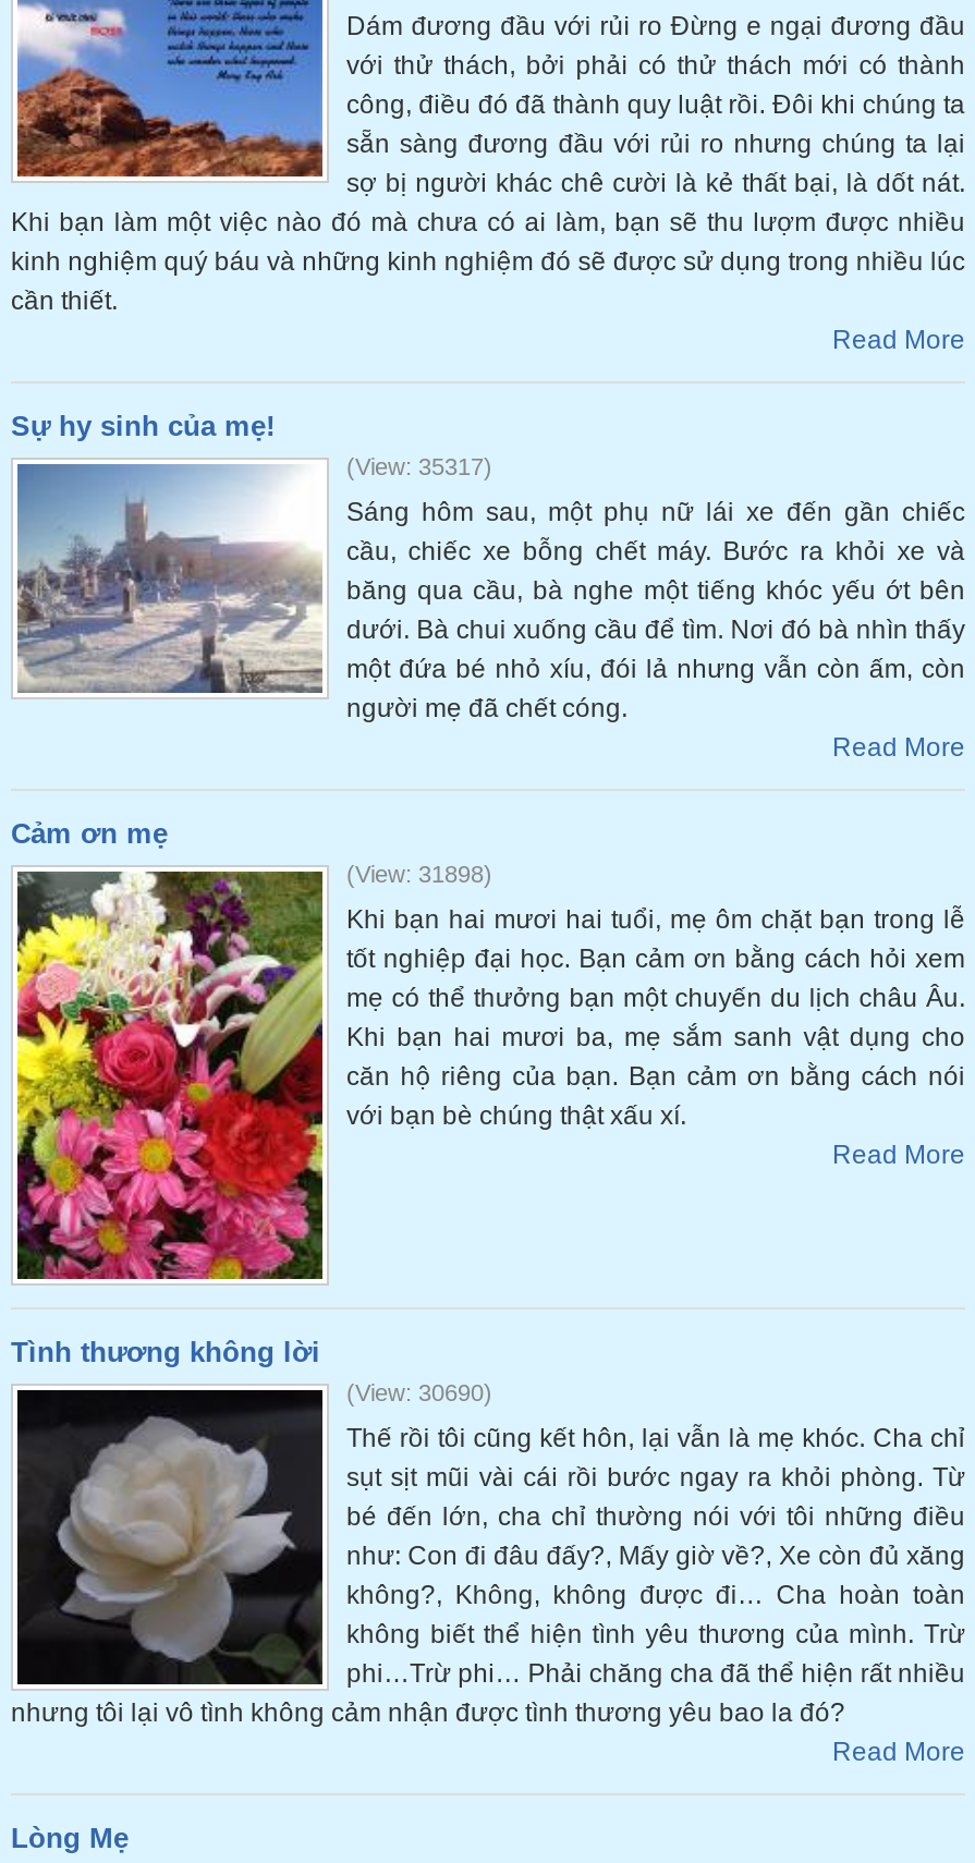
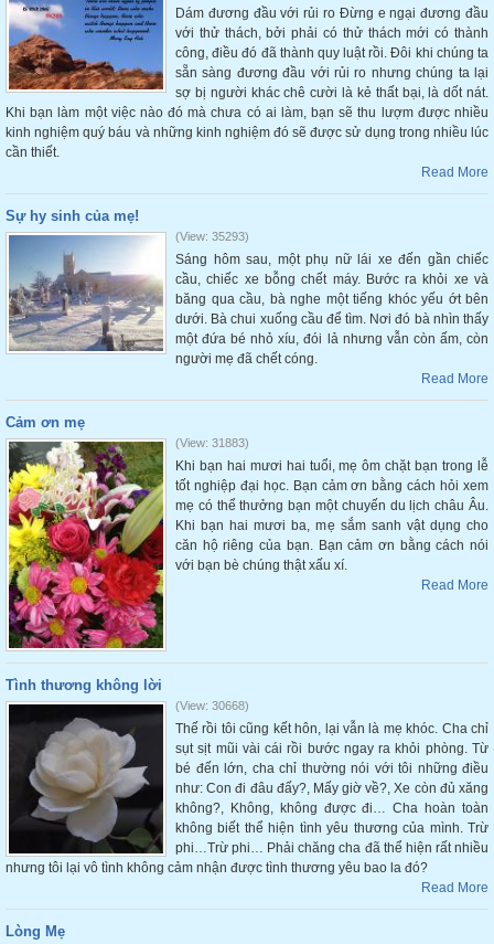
[346,453,492,479] (View: 35317) -> [175,230,249,243] (View: 35293)
[346,861,492,887] (View: 31898) -> [175,436,249,449] (View: 31883)
[346,1379,492,1405] (View: 30690) -> [175,699,249,712] (View: 30668)

